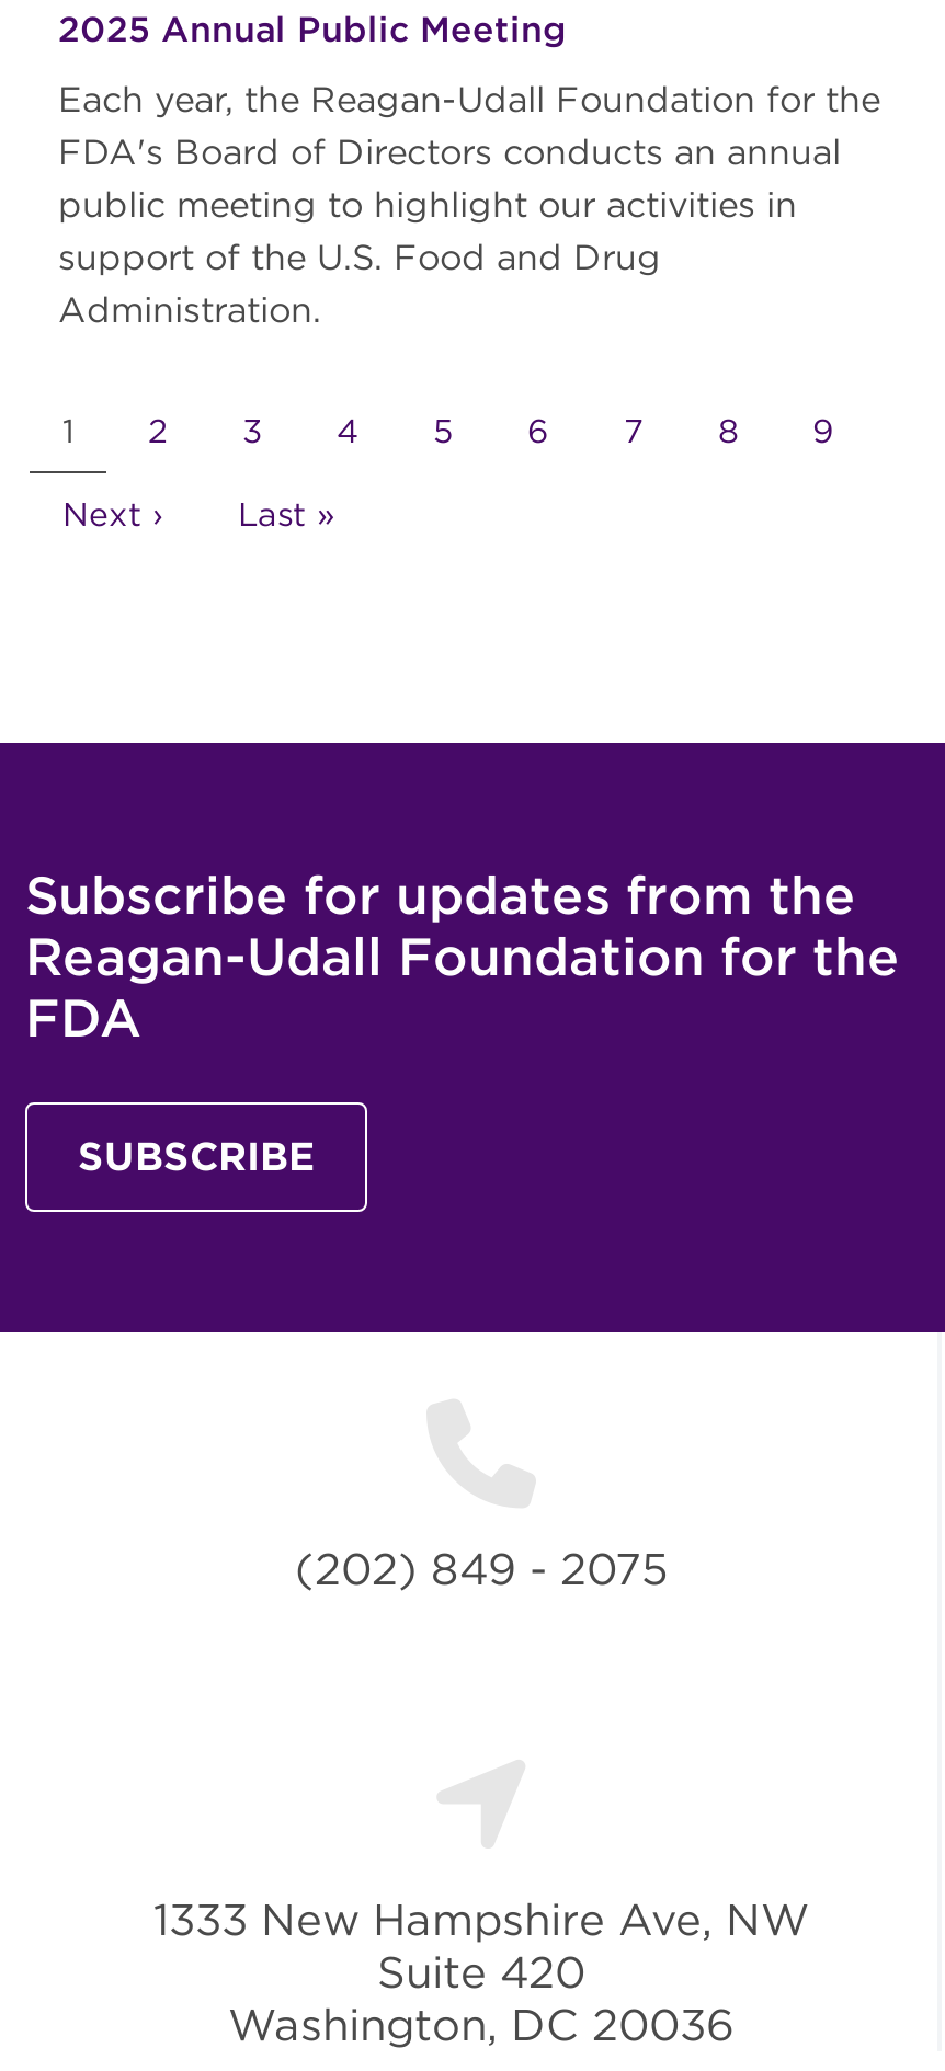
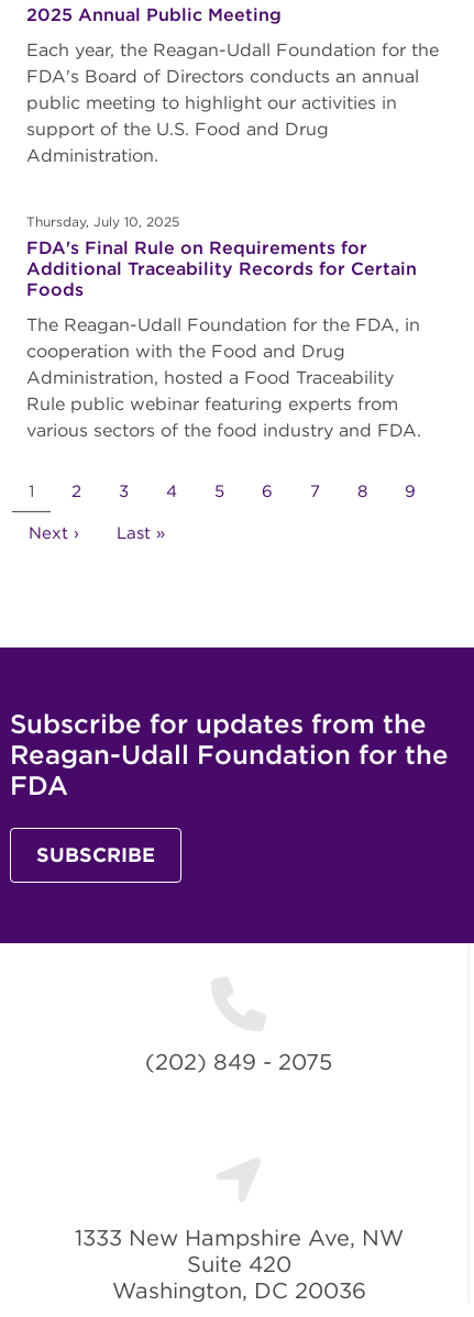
none -> [26,213,421,441] Thursday, July 10, 2025 | FDA's Final Rule on Requirements for | Additional Traceability Records for Certain | Foods | The Reagan-Udall Foundation for the FDA, in | cooperation with the Food and Drug | Administration, hosted a Food Traceability | Rule public webinar featuring experts from | various sectors of the food industry and FDA.

